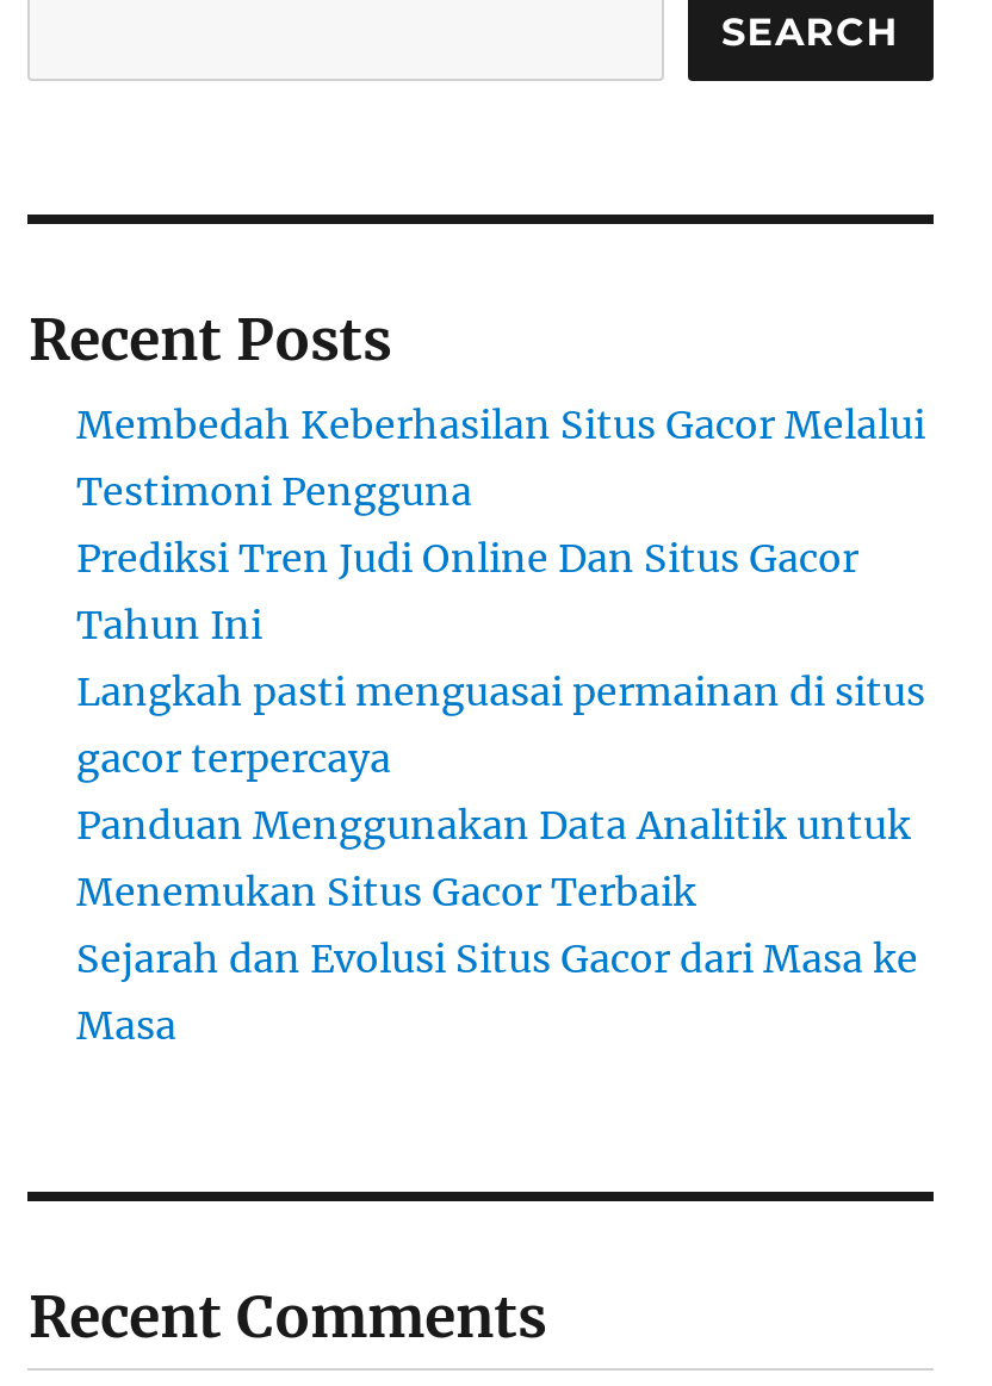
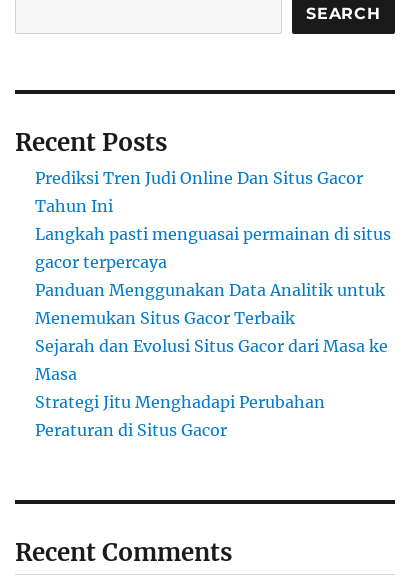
[76,401,925,515] Membedah Keberhasilan Situs Gacor Melalui | Testimoni Pengguna -> none
moved [76,534,925,1049] -> [35,168,391,384]: Prediksi Tren Judi Online Dan Situs Gacor | Tahun Ini | Langkah pasti menguasai permainan di situs | gacor terpercaya | Panduan Menggunakan Data Analitik untuk | Menemukan Situs Gacor Terbaik | Sejarah dan Evolusi Situs Gacor dari Masa ke | Masa
none -> [35,392,325,440] Strategi Jitu Menghadapi Perubahan | Peraturan di Situs Gacor

